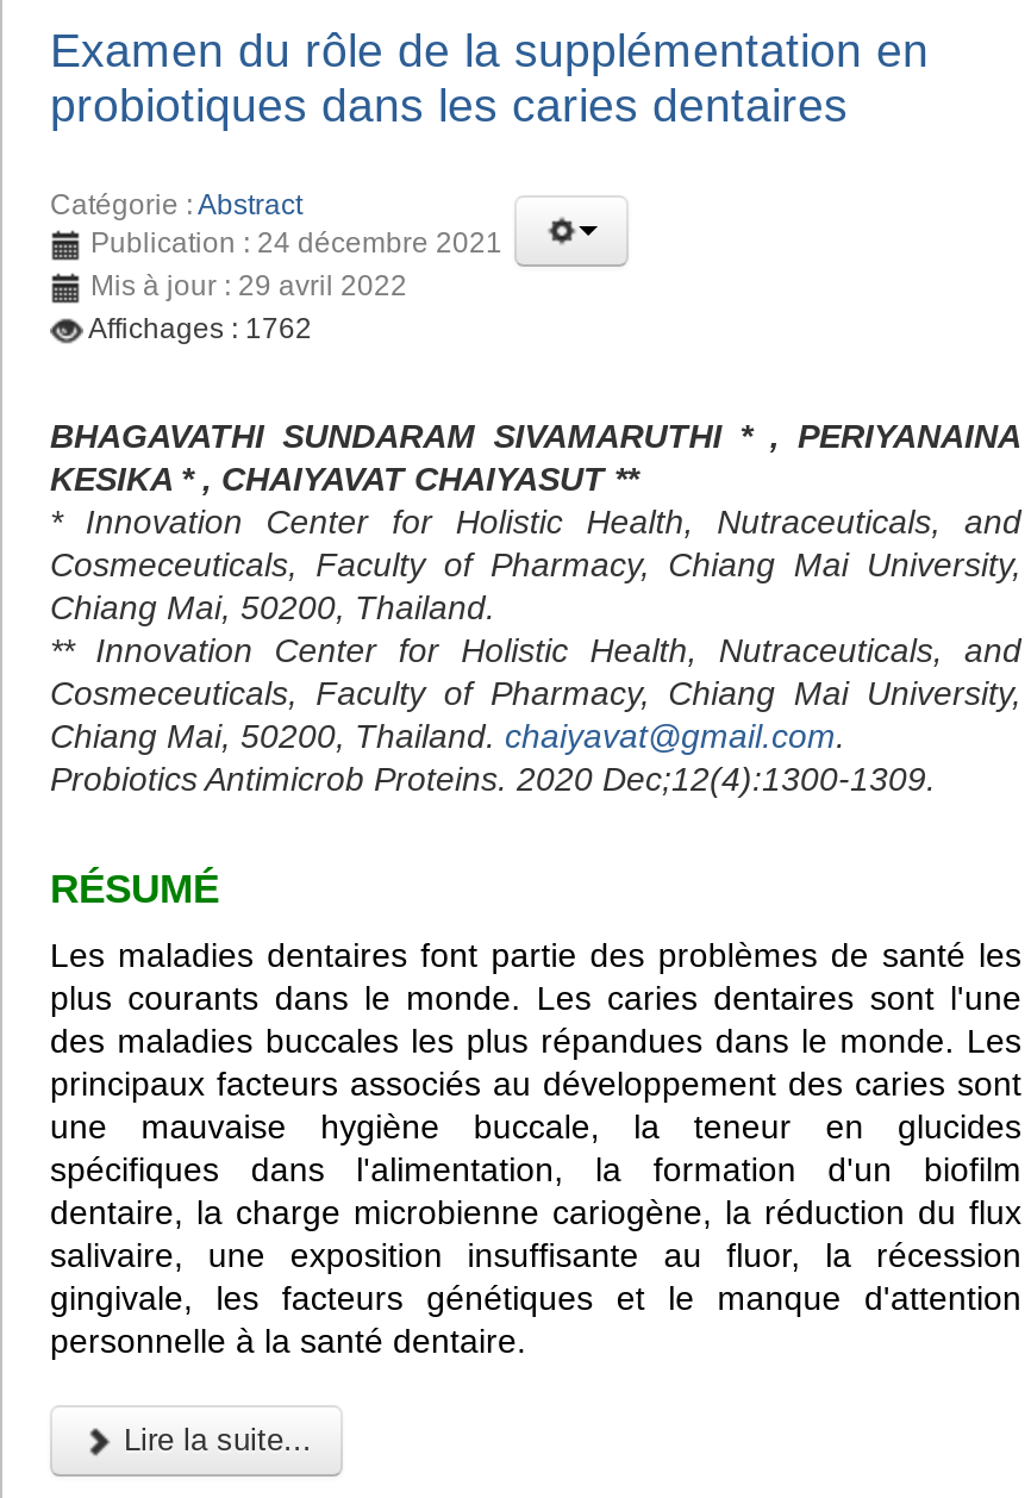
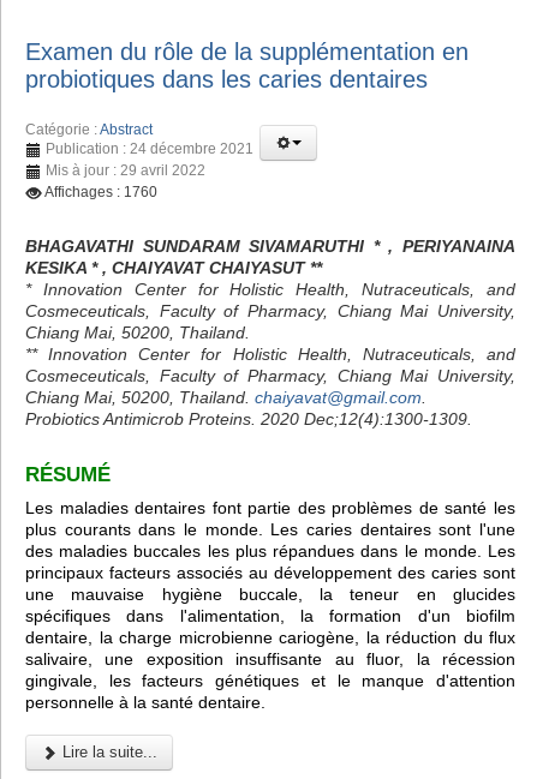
[88,311,312,344] Affichages : 1762 -> [44,183,157,200] Affichages : 1760

